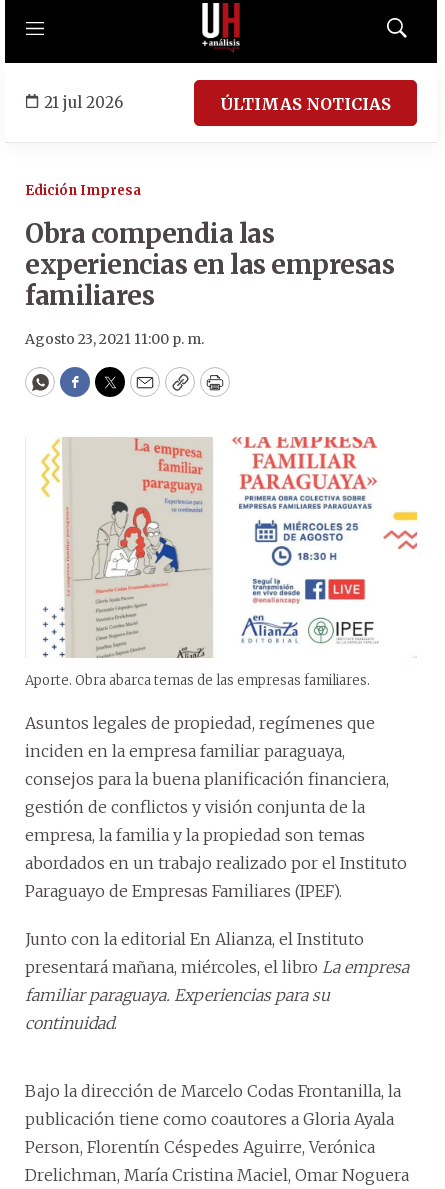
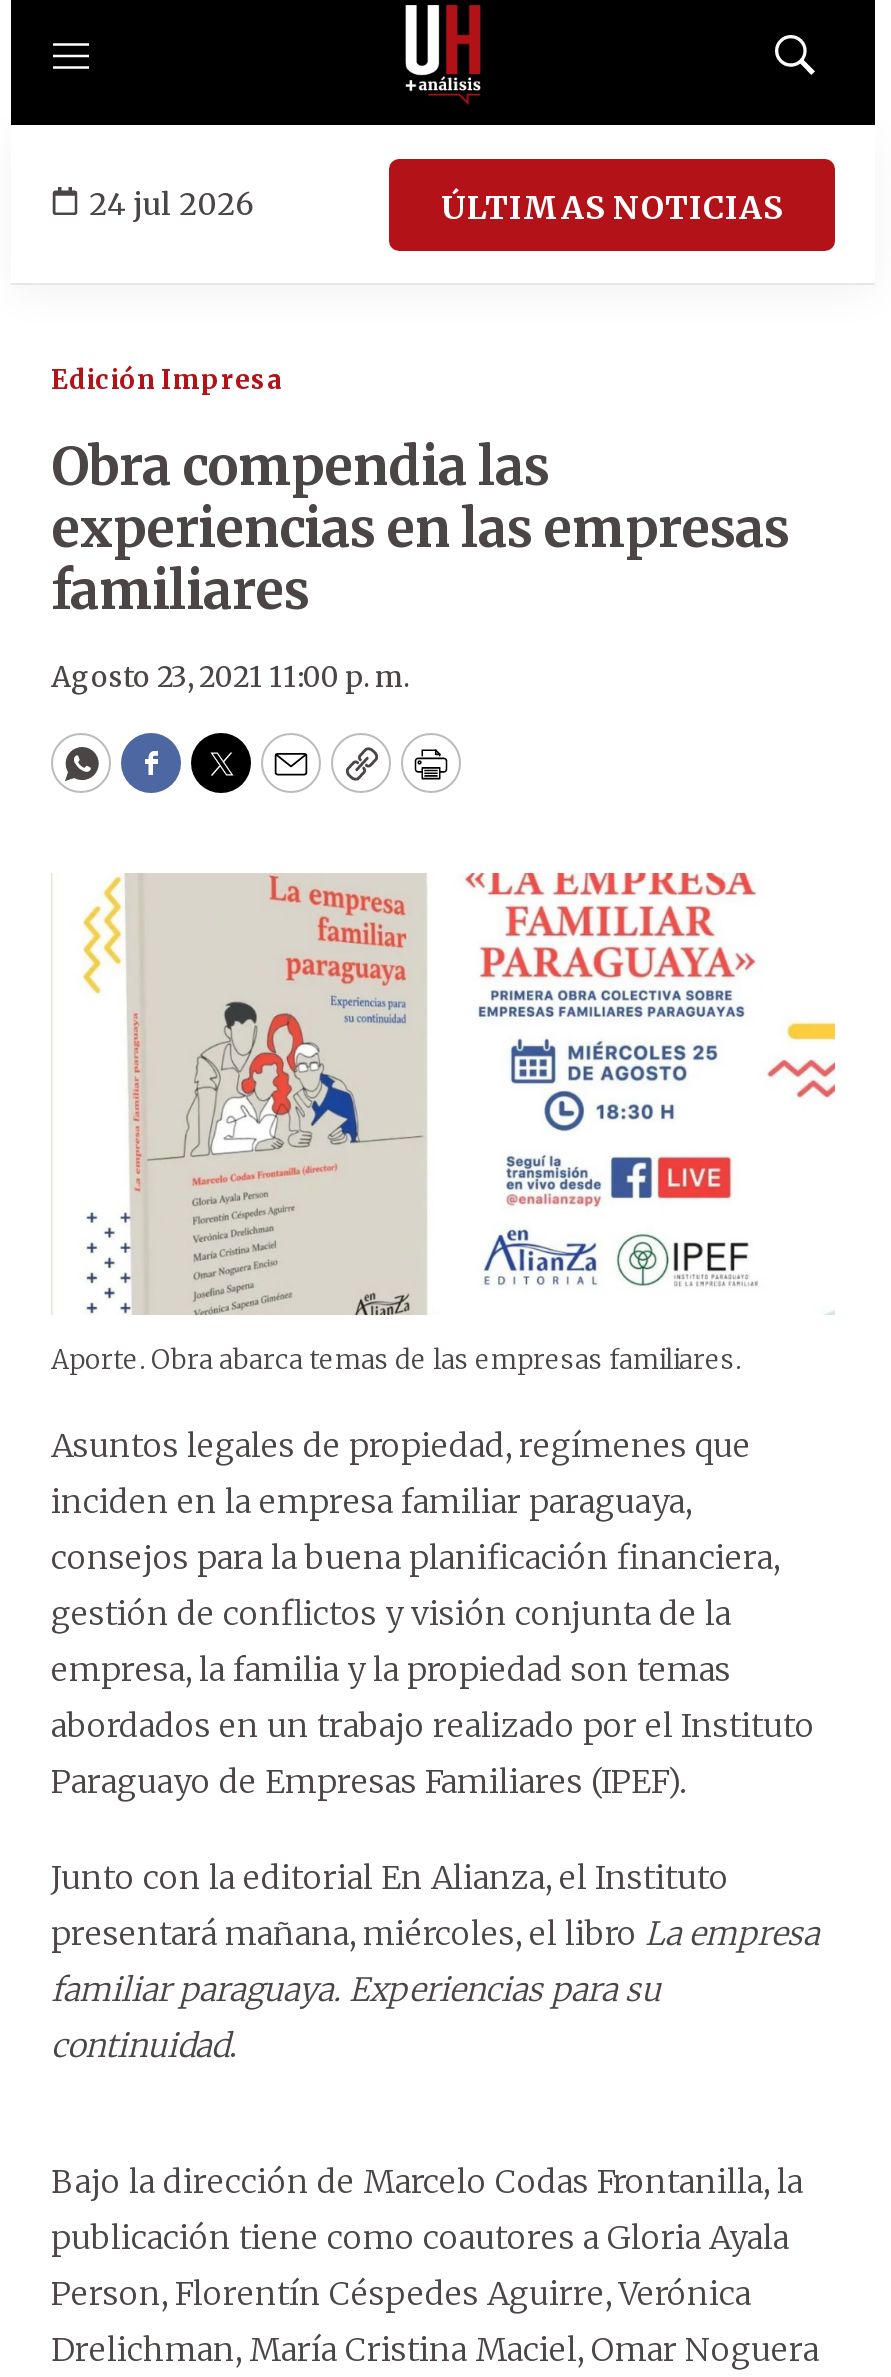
[44,92,123,111] 21 jul 2026 -> [89,184,253,222] 24 jul 2026

